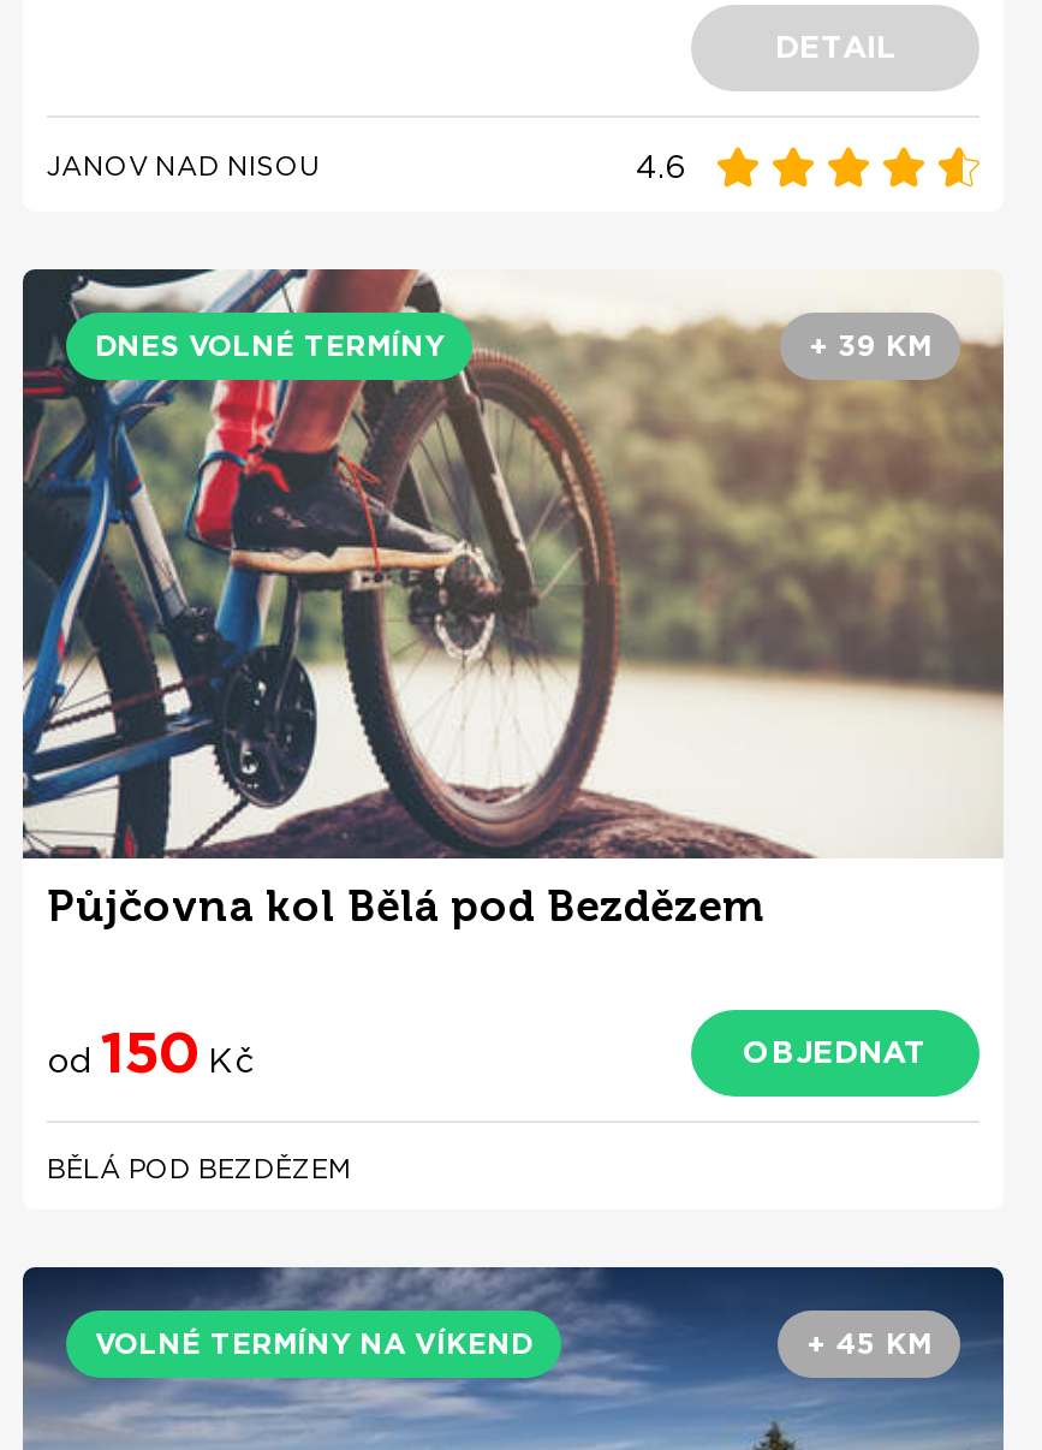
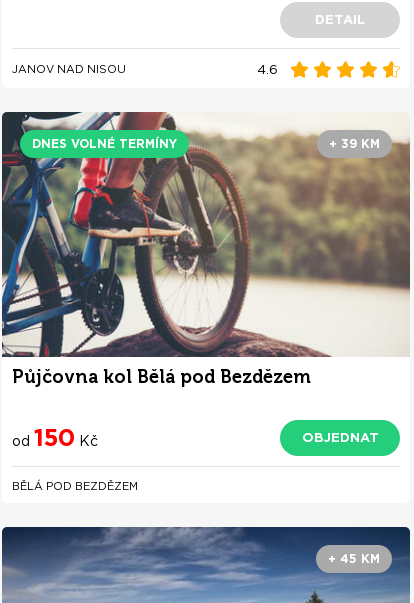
[95,1325,532,1361] VOLNÉ TERMÍNY NA VÍKEND -> none

